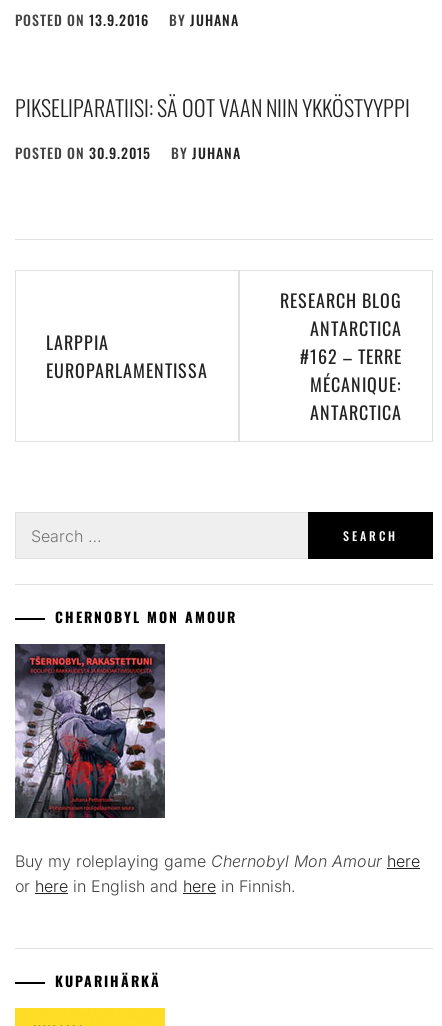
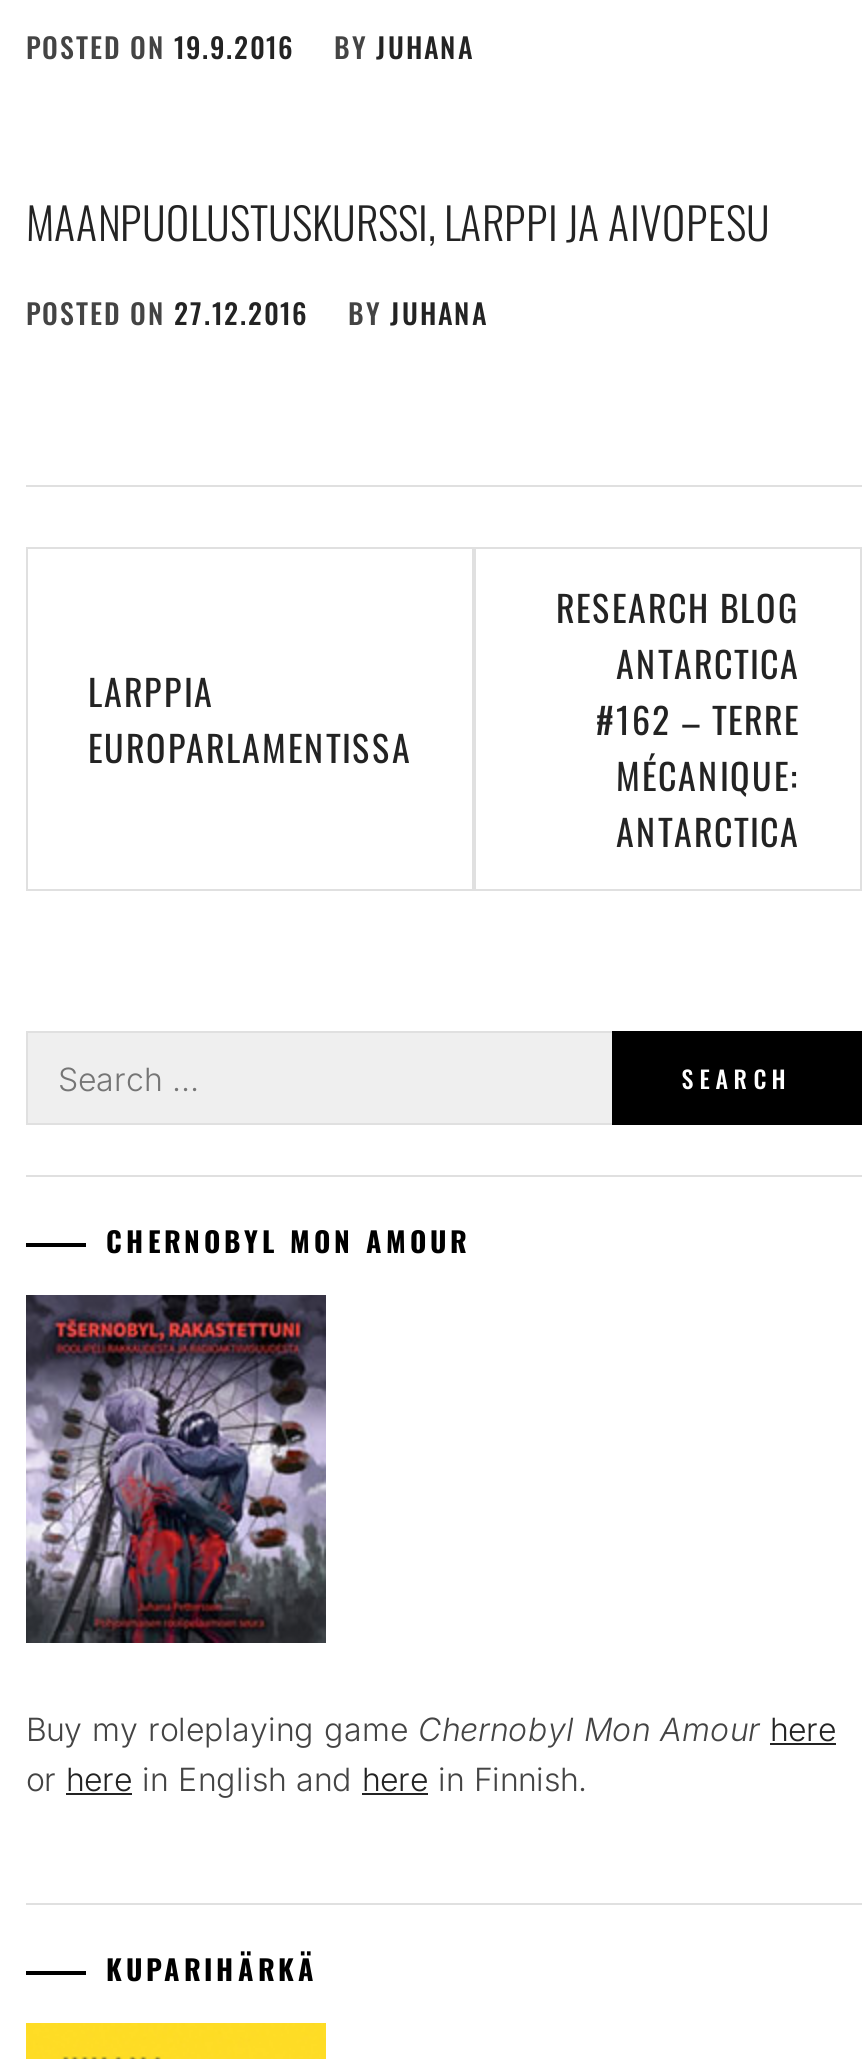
[15,9,239,30] POSTED ON 13.9.2016 BY JUHANA -> [26,25,474,67] POSTED ON 19.9.2016 BY JUHANA
[15,91,410,123] PIKSELIPARATIISI: SÄ OOT VAAN NIIN YKKÖSTYYPPI -> [26,189,770,253] MAANPUOLUSTUSKURSSI, LARPPI JA AIVOPESU
[15,142,241,163] POSTED ON 30.9.2015 BY JUHANA -> [26,291,488,333] POSTED ON 27.12.2016 BY JUHANA

